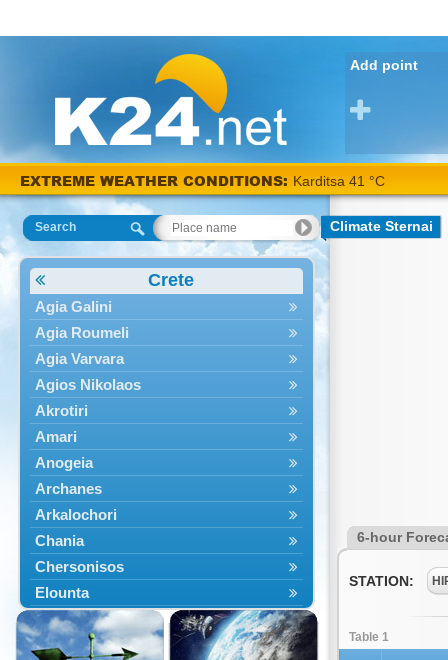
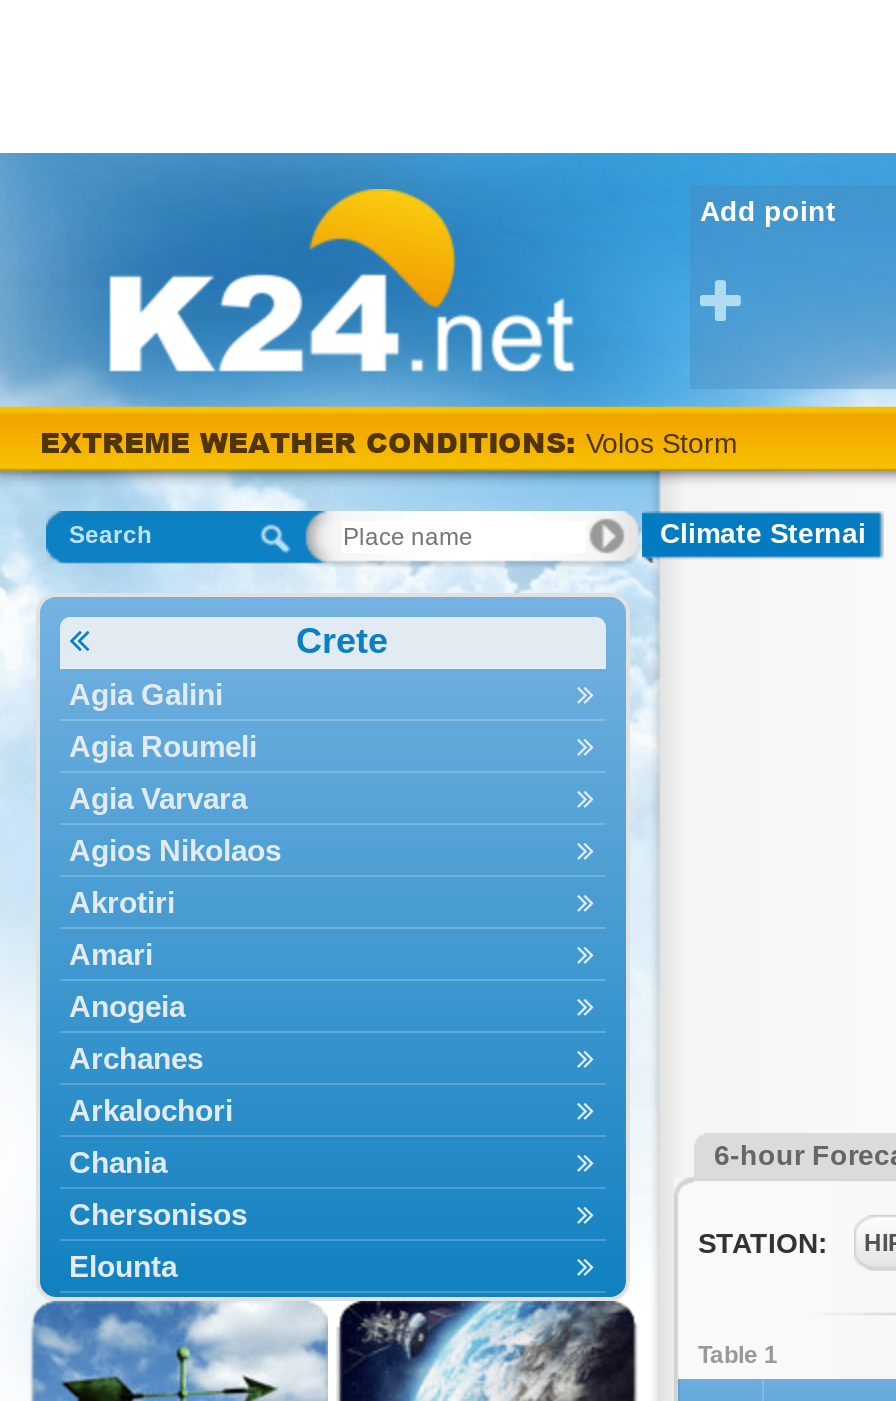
[20,171,385,190] EXTREME WEATHER CONDITIONS: Karditsa 41 °C -> [40,423,790,461] EXTREME WEATHER CONDITIONS: Kalamata Storm

